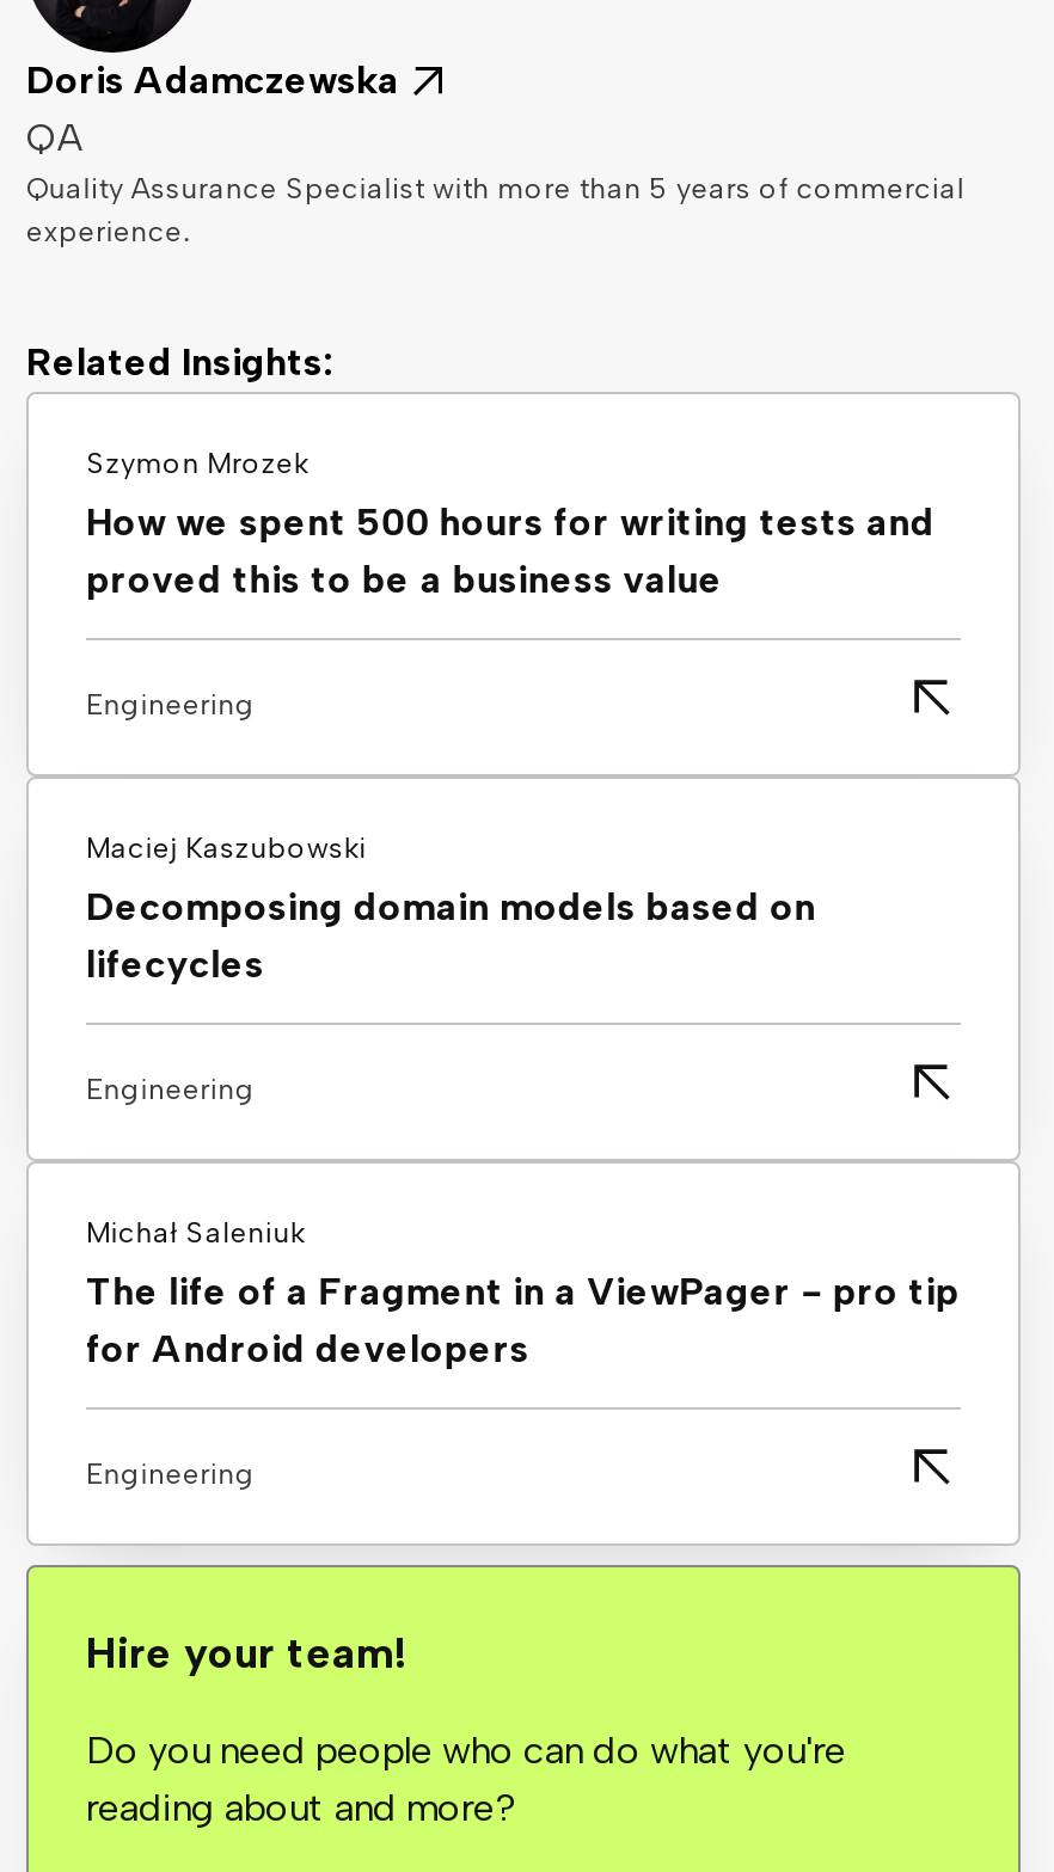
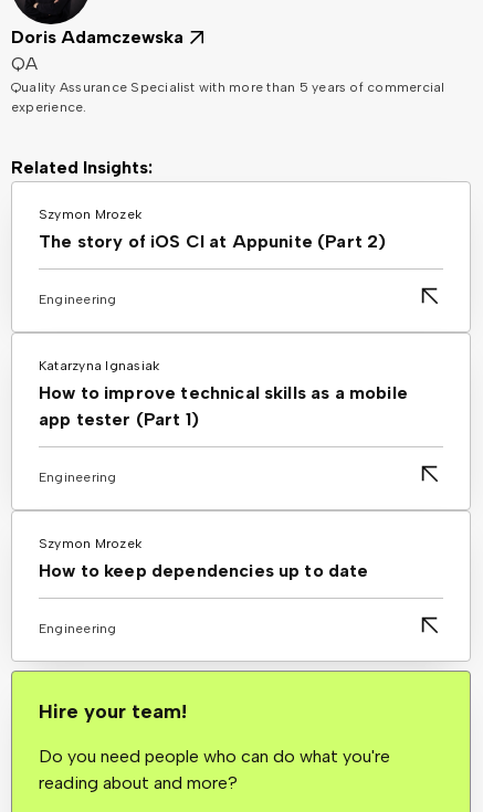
[86,500,934,603] How we spent 500 hours for writing tests and | proved this to be a business value -> [39,231,386,252] The story of iOS CI at Appunite (Part 2)
[86,832,816,987] Maciej Kaszubowski | Decomposing domain models based on | lifecycles -> [39,358,408,430] Katarzyna Ignasiak | How to improve technical skills as a mobile | app tester (Part 1)
[86,1217,960,1372] Michał Saleniuk | The life of a Fragment in a ViewPager - pro tip | for Android developers -> [39,536,369,581] Szymon Mrozek | How to keep dependencies up to date

